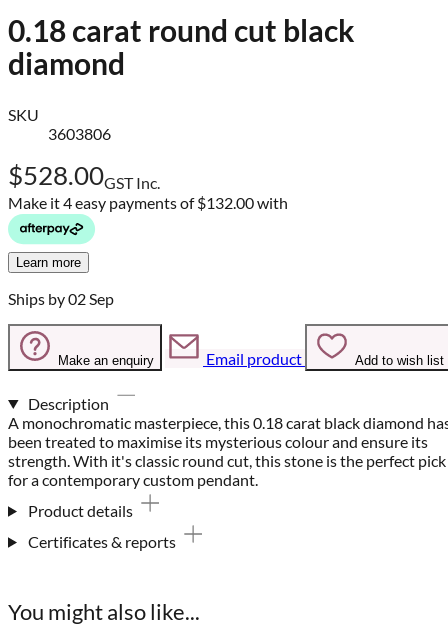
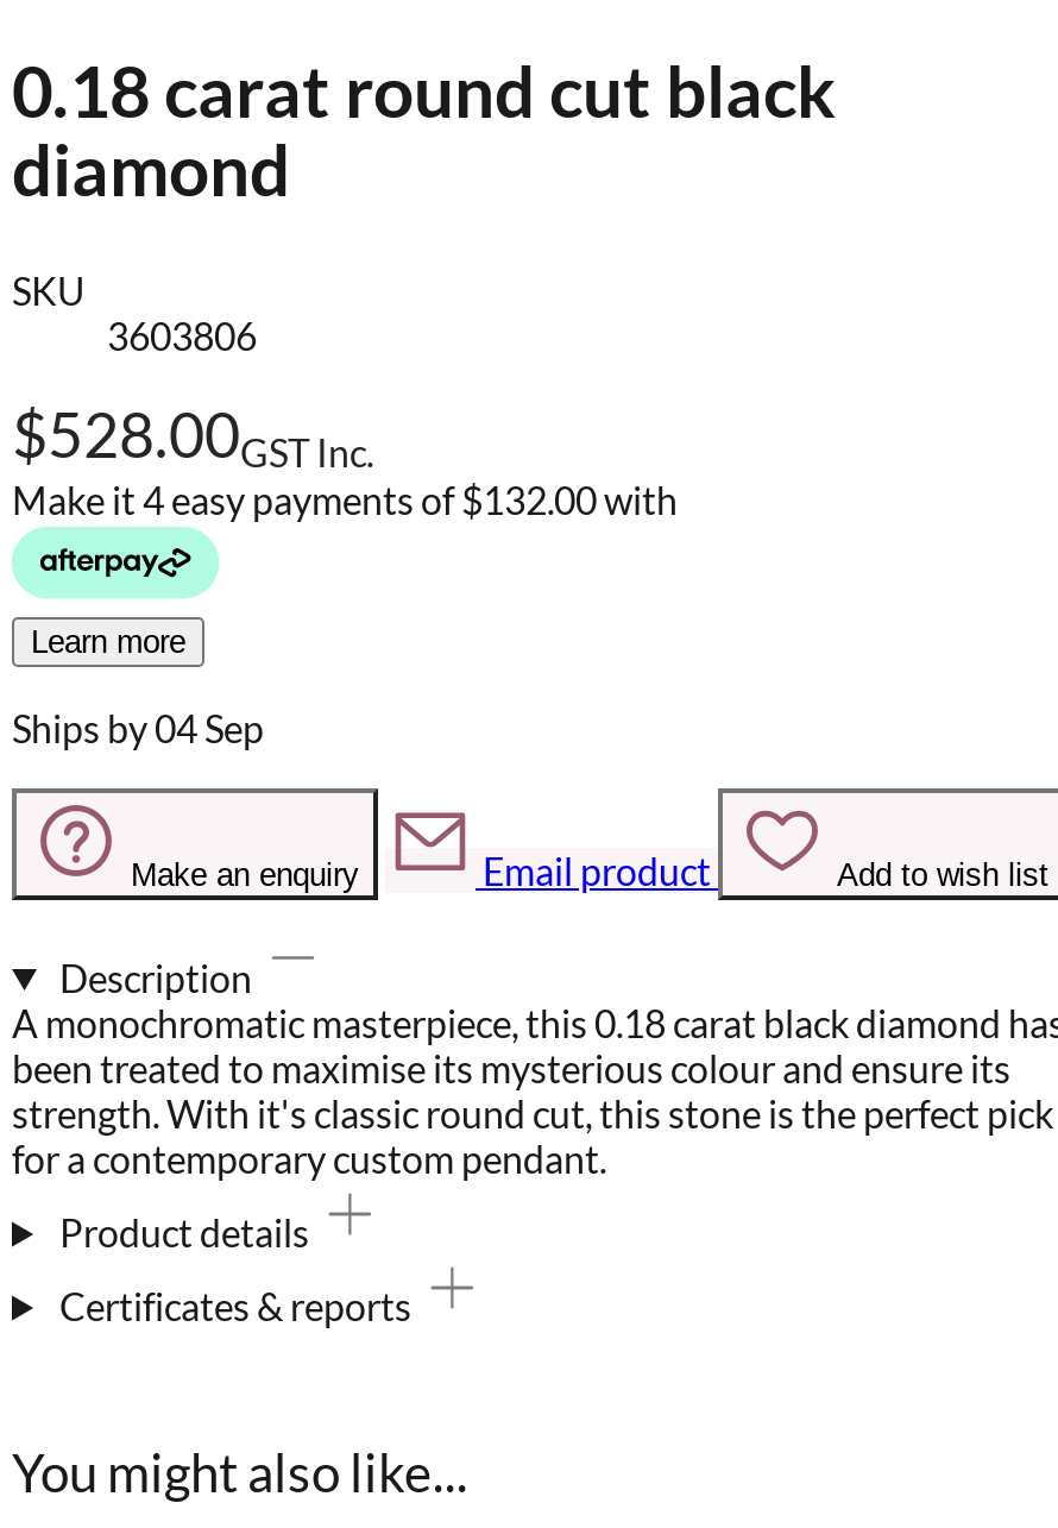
[8,289,114,308] Ships by 02 Sep -> [12,705,264,750] Ships by 04 Sep

